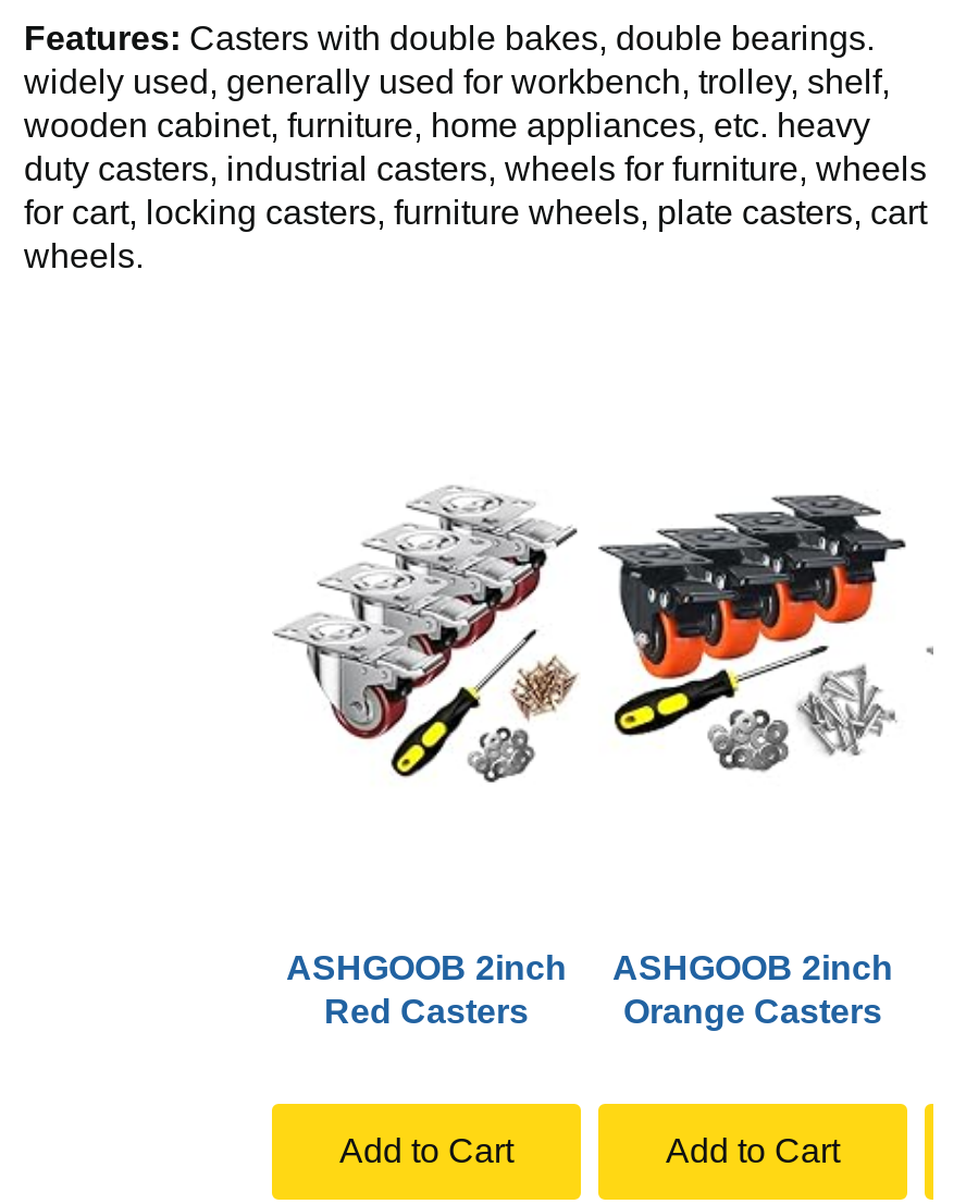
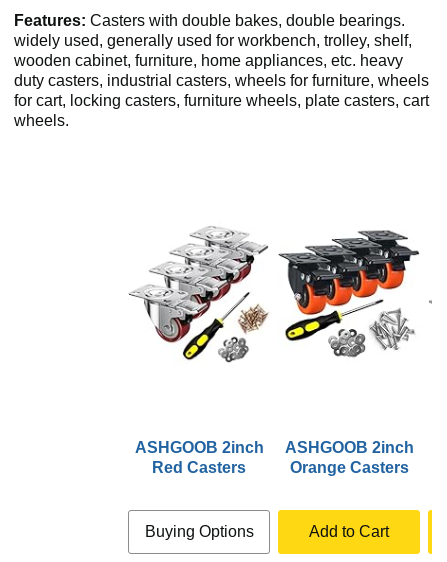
[339,1132,513,1169] Add to Cart -> [144,523,253,540] Buying Options

